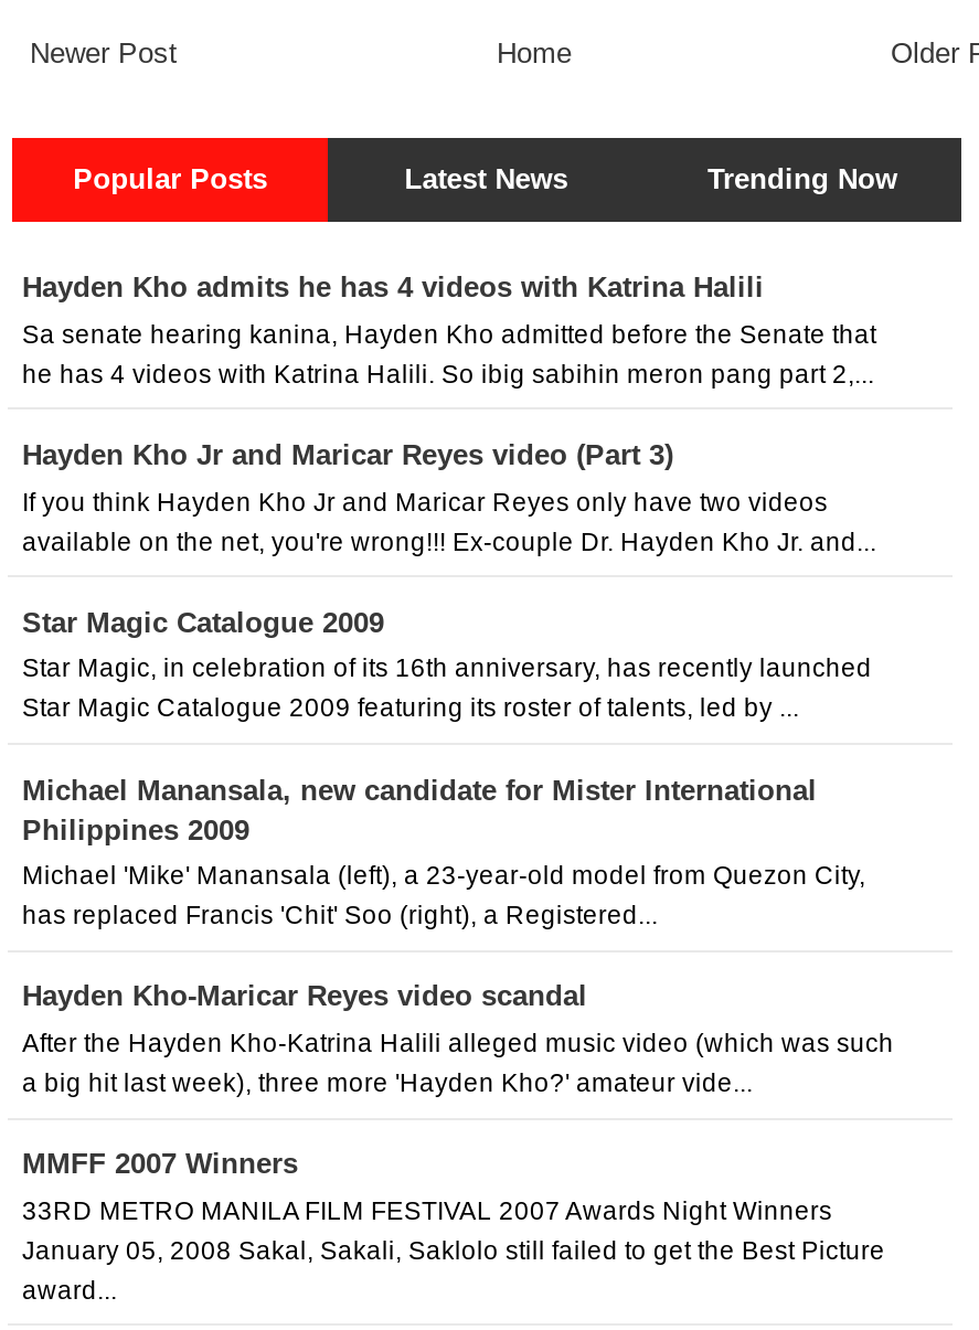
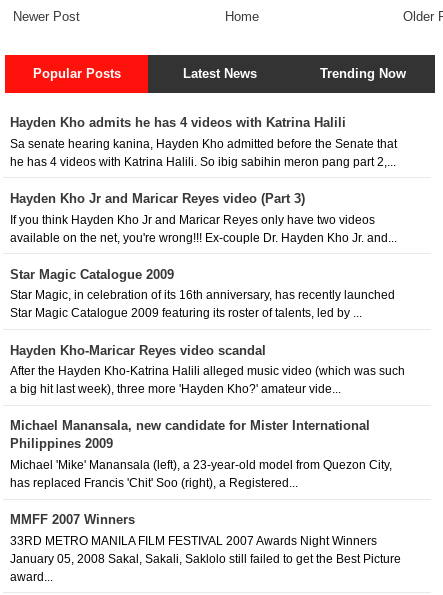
moved [22,773,865,929] -> [9,418,391,489]: Michael Manansala, new candidate for Mister International | Philippines 2009 | Michael 'Mike' Manansala (left), a 23-year-old model from Quezon City, | has replaced Francis 'Chit' Soo (right), a Registered...
moved [22,980,894,1096] -> [9,343,404,395]: Hayden Kho-Maricar Reyes video scandal | After the Hayden Kho-Katrina Halili alleged music video (which was such | a big hit last week), three more 'Hayden Kho?' amateur vide...

